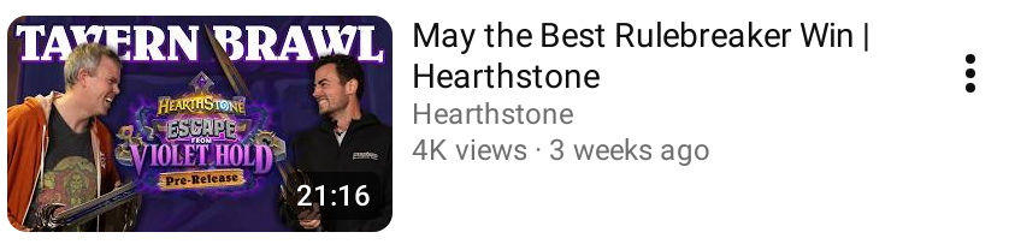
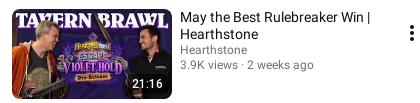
[412,132,527,166] 4K views -> [180,57,238,71] 3.9K views
[549,132,710,166] 3 weeks ago -> [247,57,314,71] 2 weeks ago

